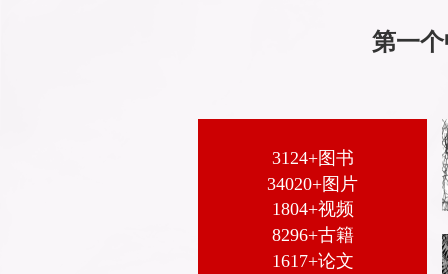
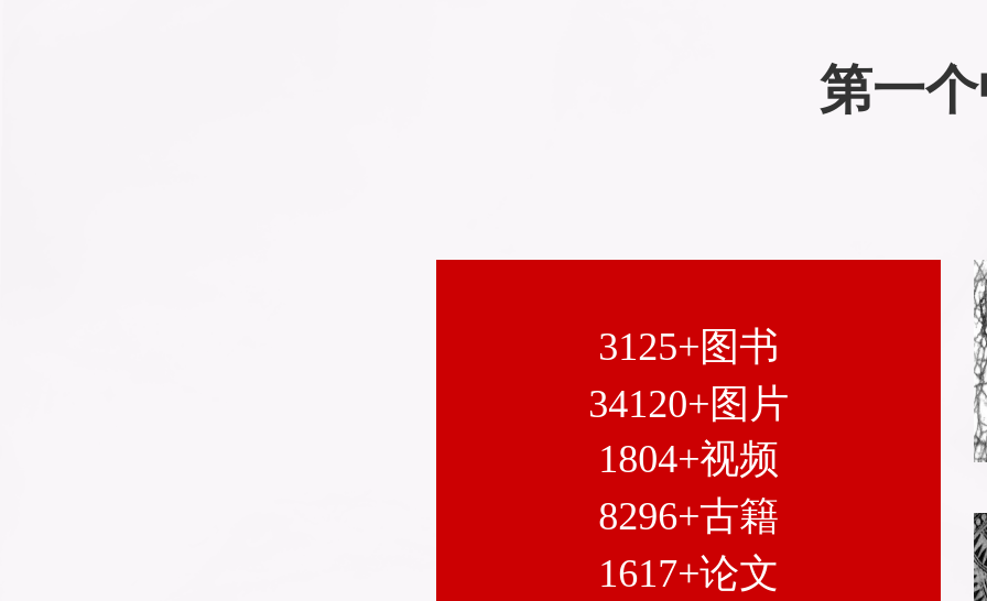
[272,148,354,168] 3124+图书 -> [598,324,779,368] 3125+图书
[267,174,358,194] 34020+图片 -> [588,381,789,425] 34120+图片

